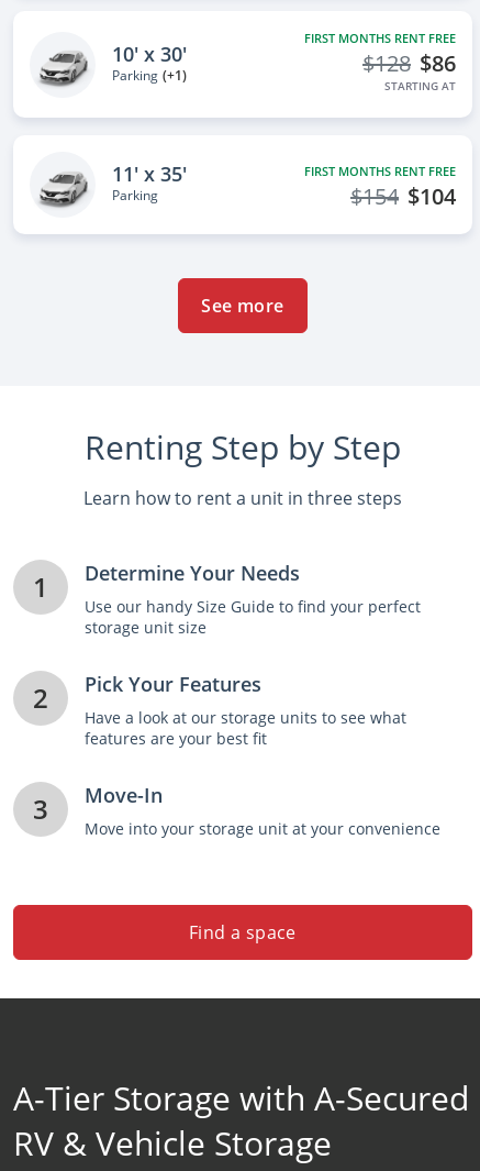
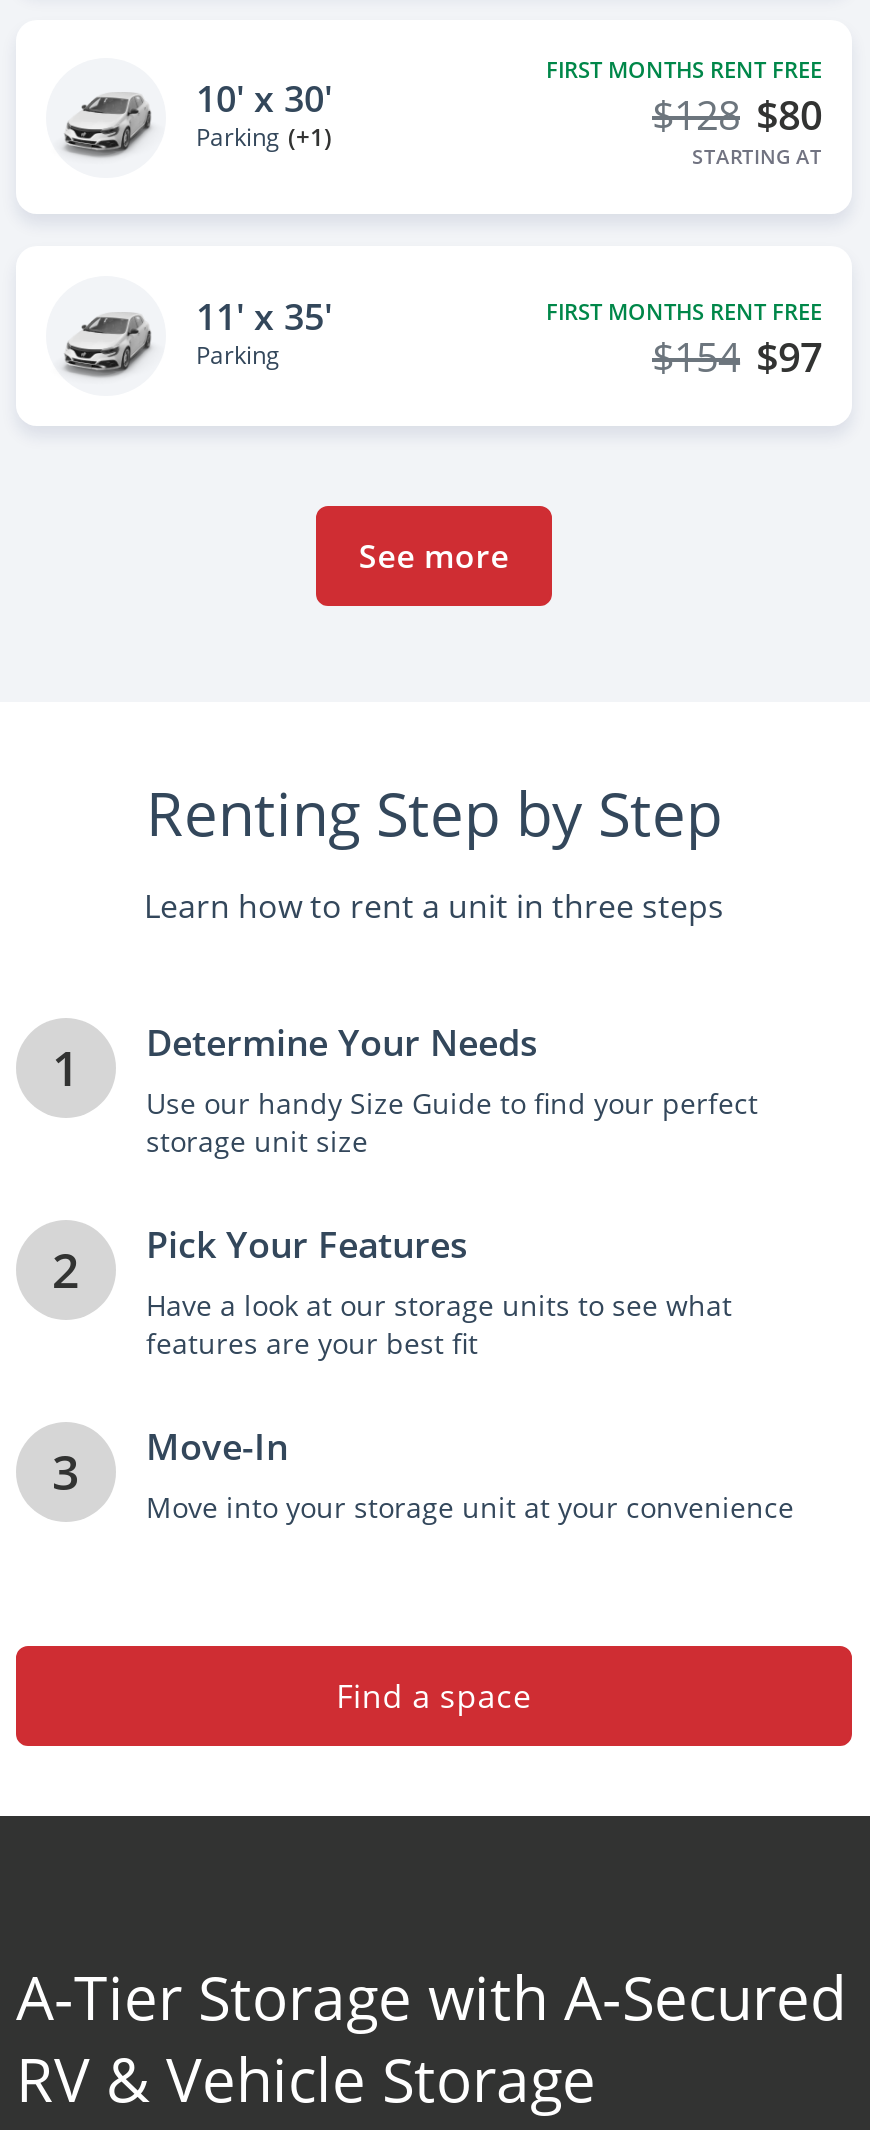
[420,48,456,78] $86 -> [756,88,822,142] $80
[350,181,456,211] $154 $104 -> [652,330,822,384] $154 $97

